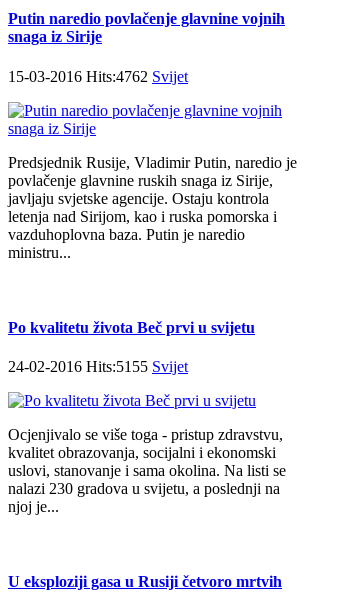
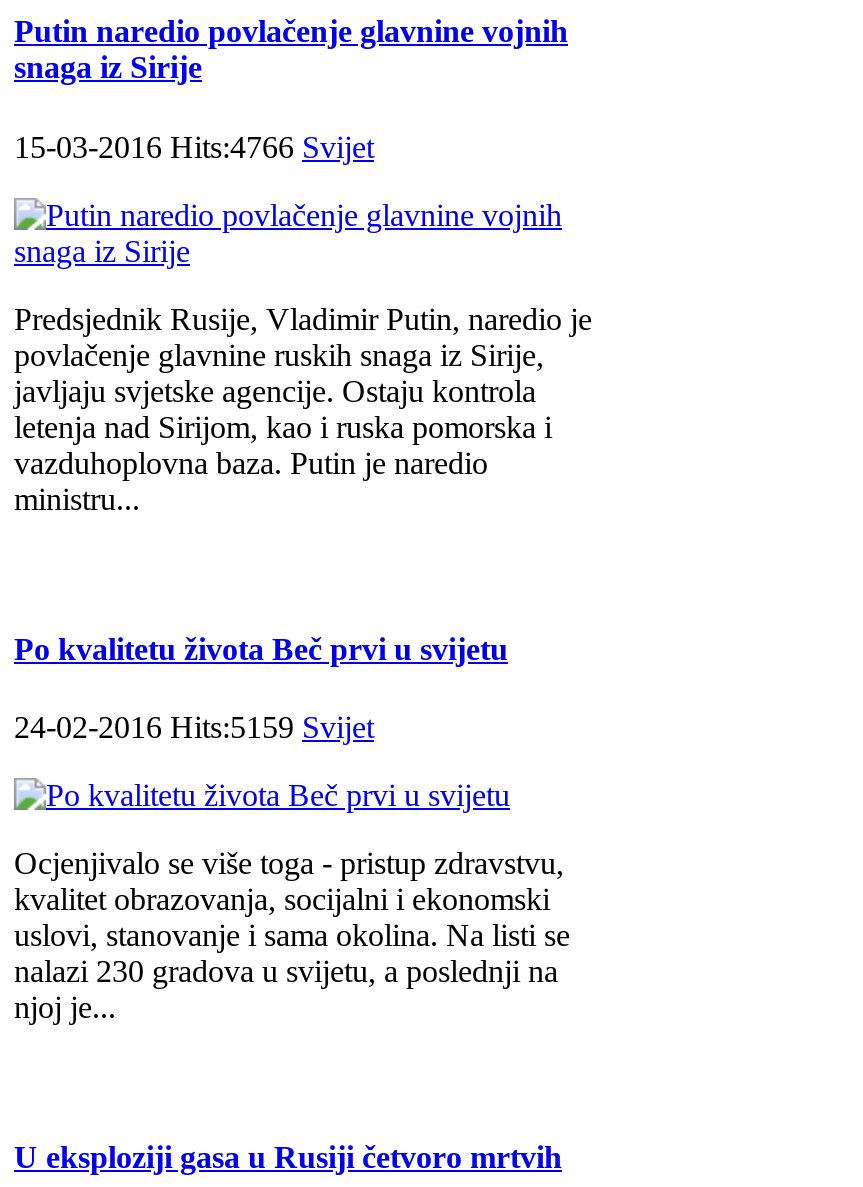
[8,68,188,85] 15-03-2016 Hits:4762 Svijet -> [14,129,374,163] 15-03-2016 Hits:4766 Svijet
[8,358,188,375] 24-02-2016 Hits:5155 Svijet -> [14,710,374,744] 24-02-2016 Hits:5159 Svijet

